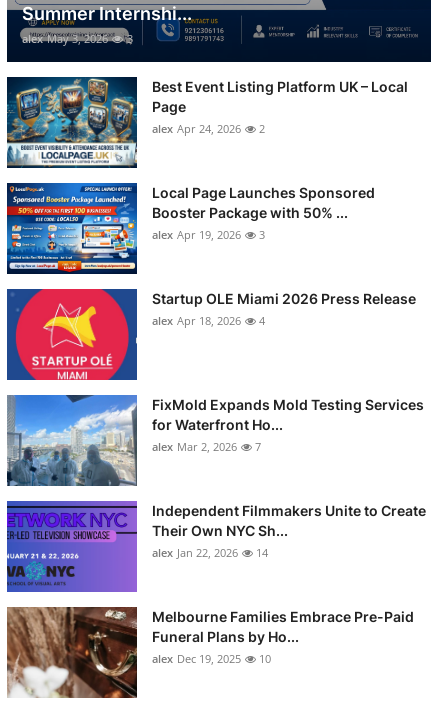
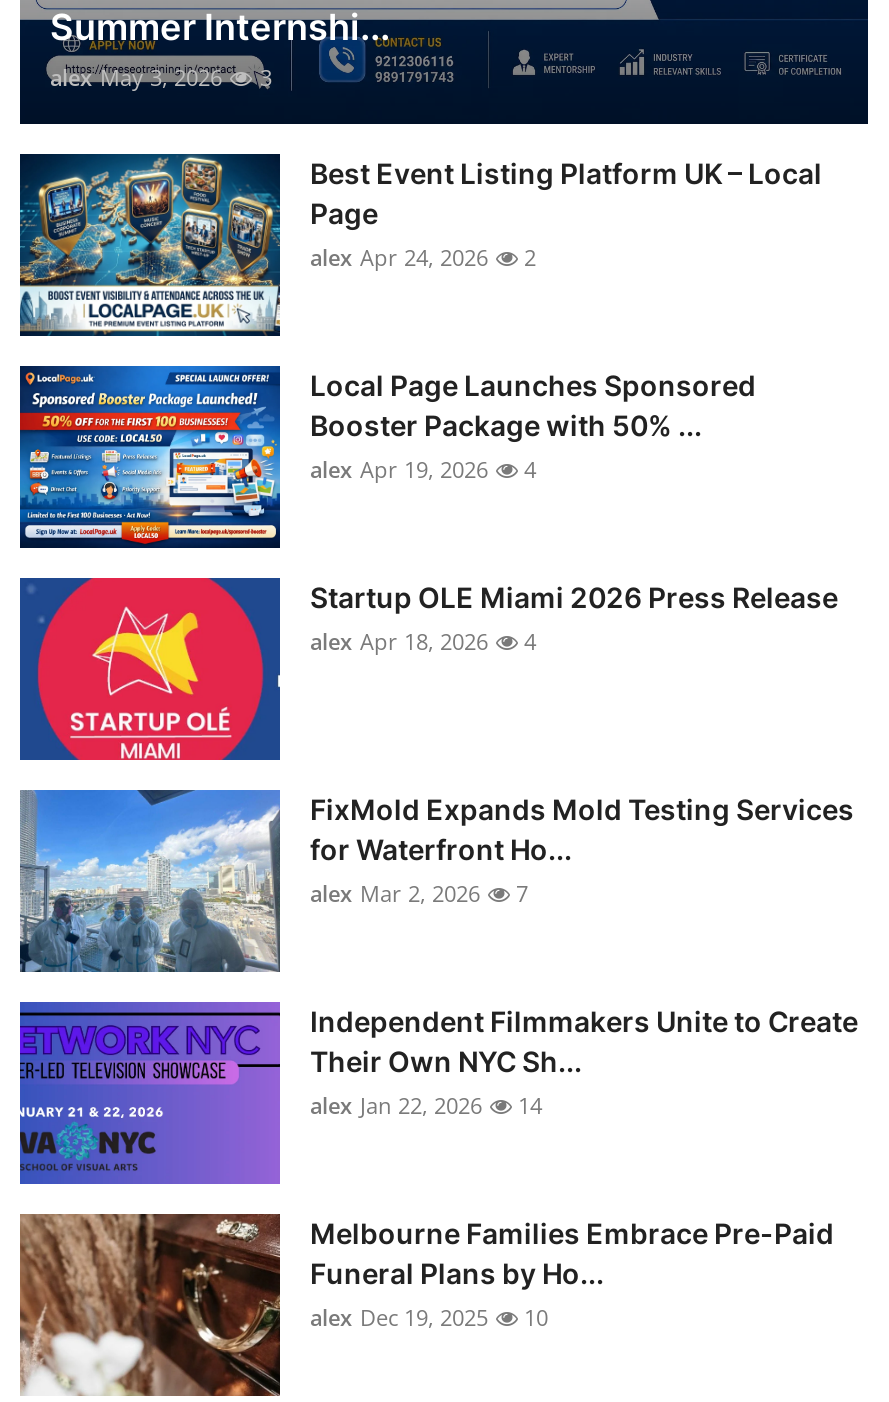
[152,227,265,242] alex Apr 19, 2026 3 -> [310,454,536,484] alex Apr 19, 2026 4

